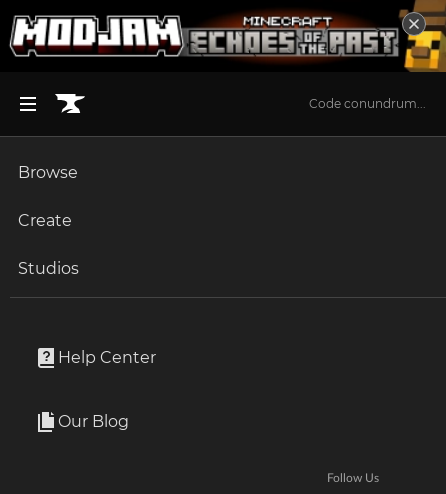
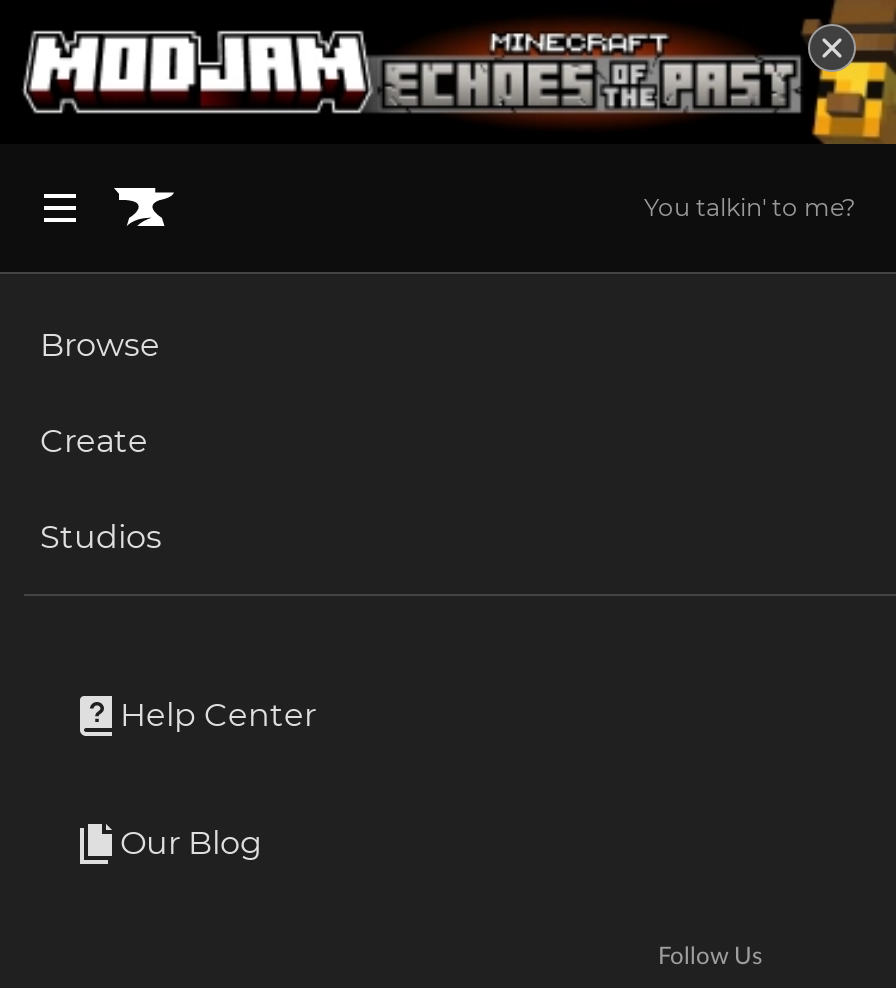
[309,96,426,111] Code conundrum... -> [644,191,856,221] You talkin' to me?

